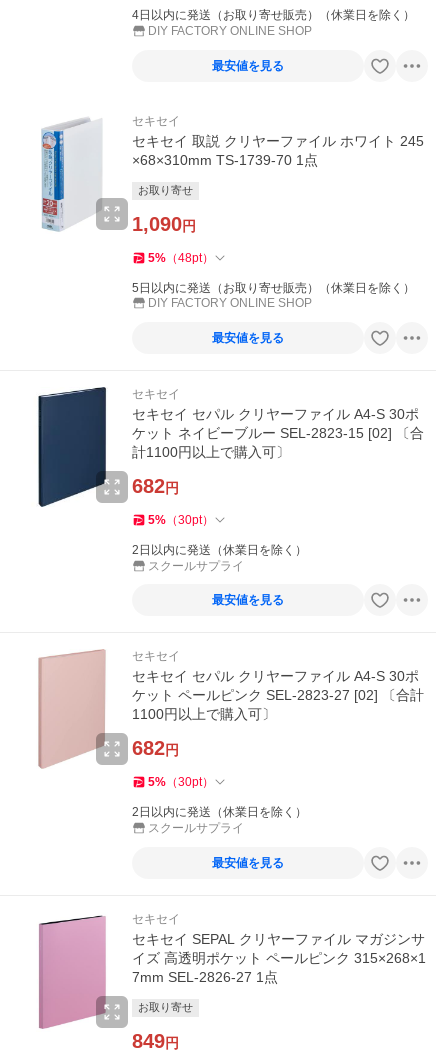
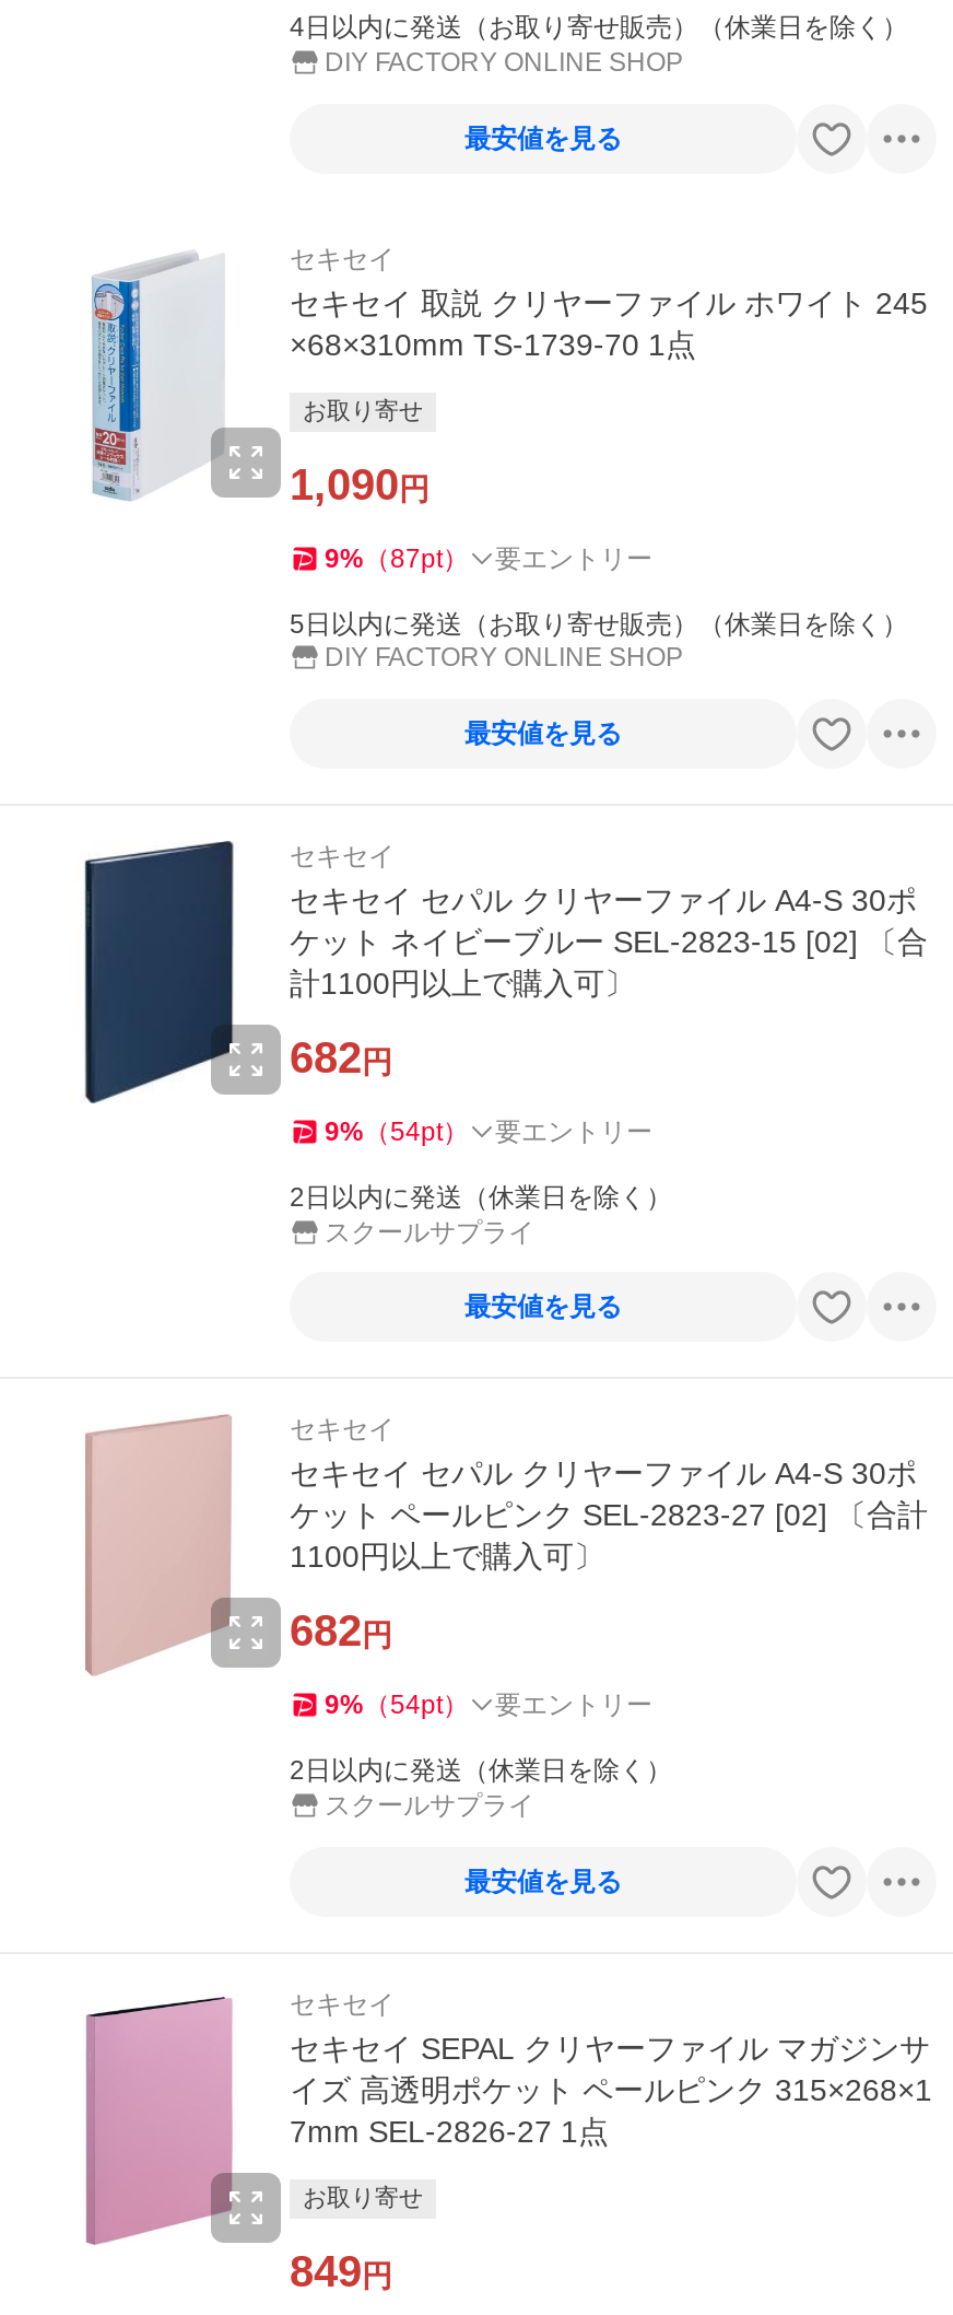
[148,250,214,264] 5%（48pt） -> [325,542,652,573] 9%（87pt） | 要エントリー
[148,513,214,527] 5%（30pt） -> [325,1116,652,1147] 9%（54pt） | 要エントリー
[148,775,214,789] 5%（30pt） -> [325,1690,652,1721] 9%（54pt） | 要エントリー

